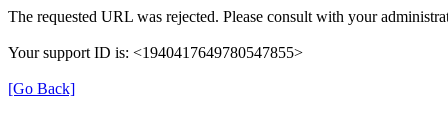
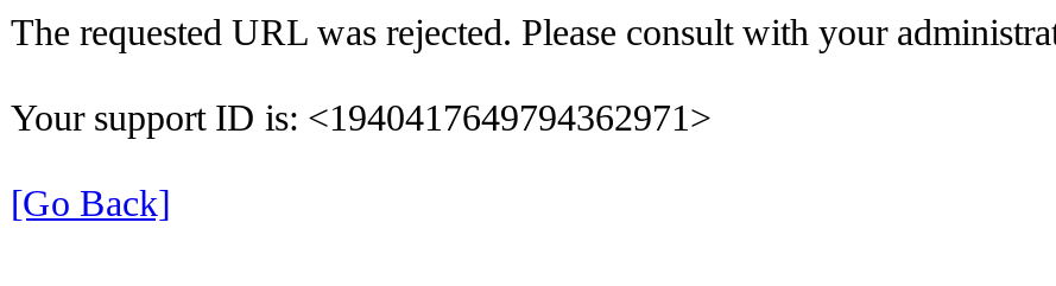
[8,44,303,61] Your support ID is: <1940417649780547855> -> [11,97,712,138] Your support ID is: <1940417649794362971>

